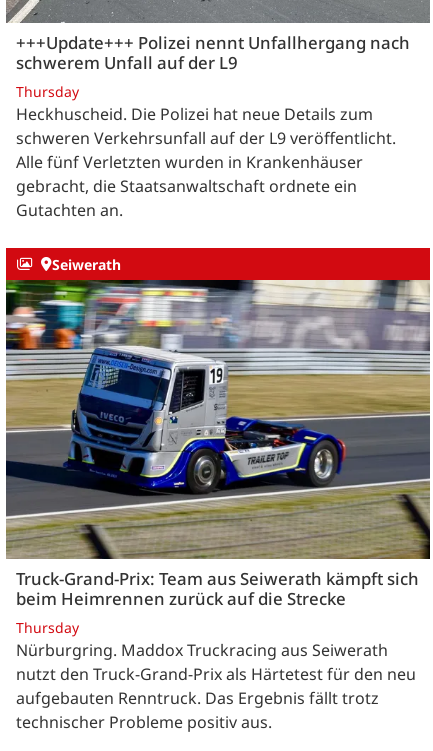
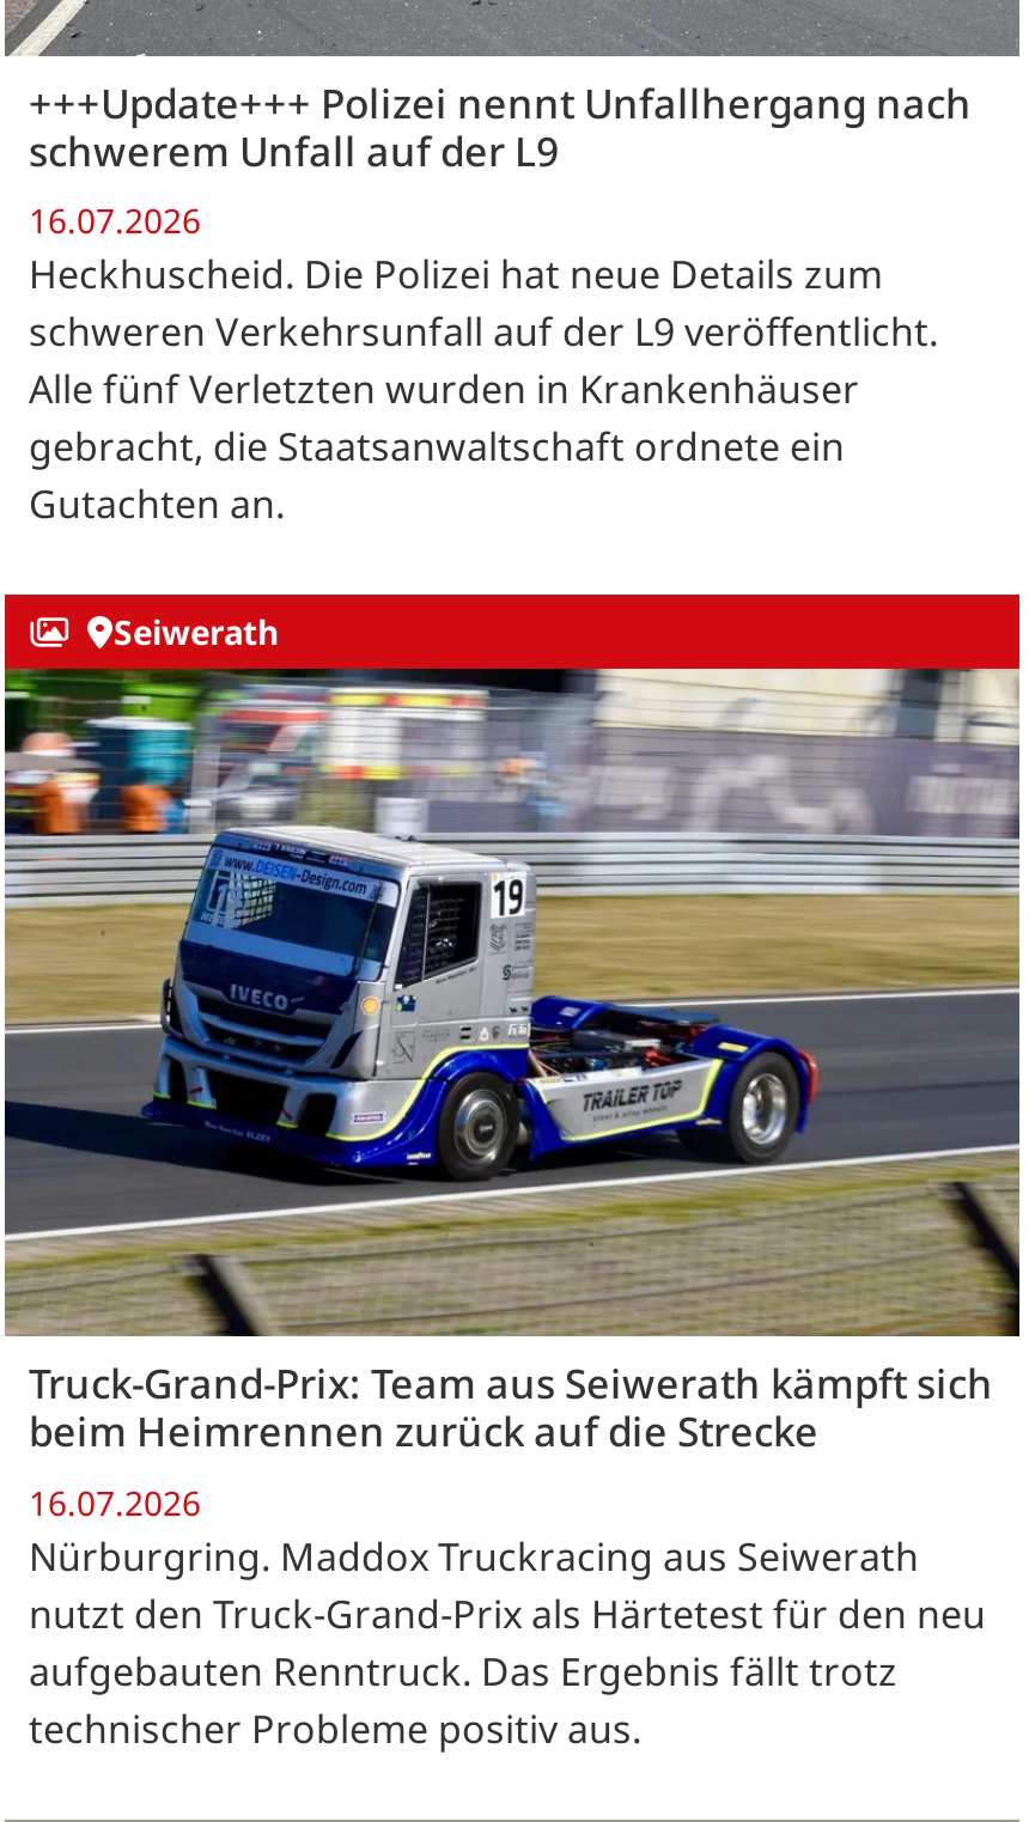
[16,82,79,101] Thursday -> [29,197,201,243] 16.07.2026
[16,618,79,637] Thursday -> [29,1479,201,1524] 16.07.2026

